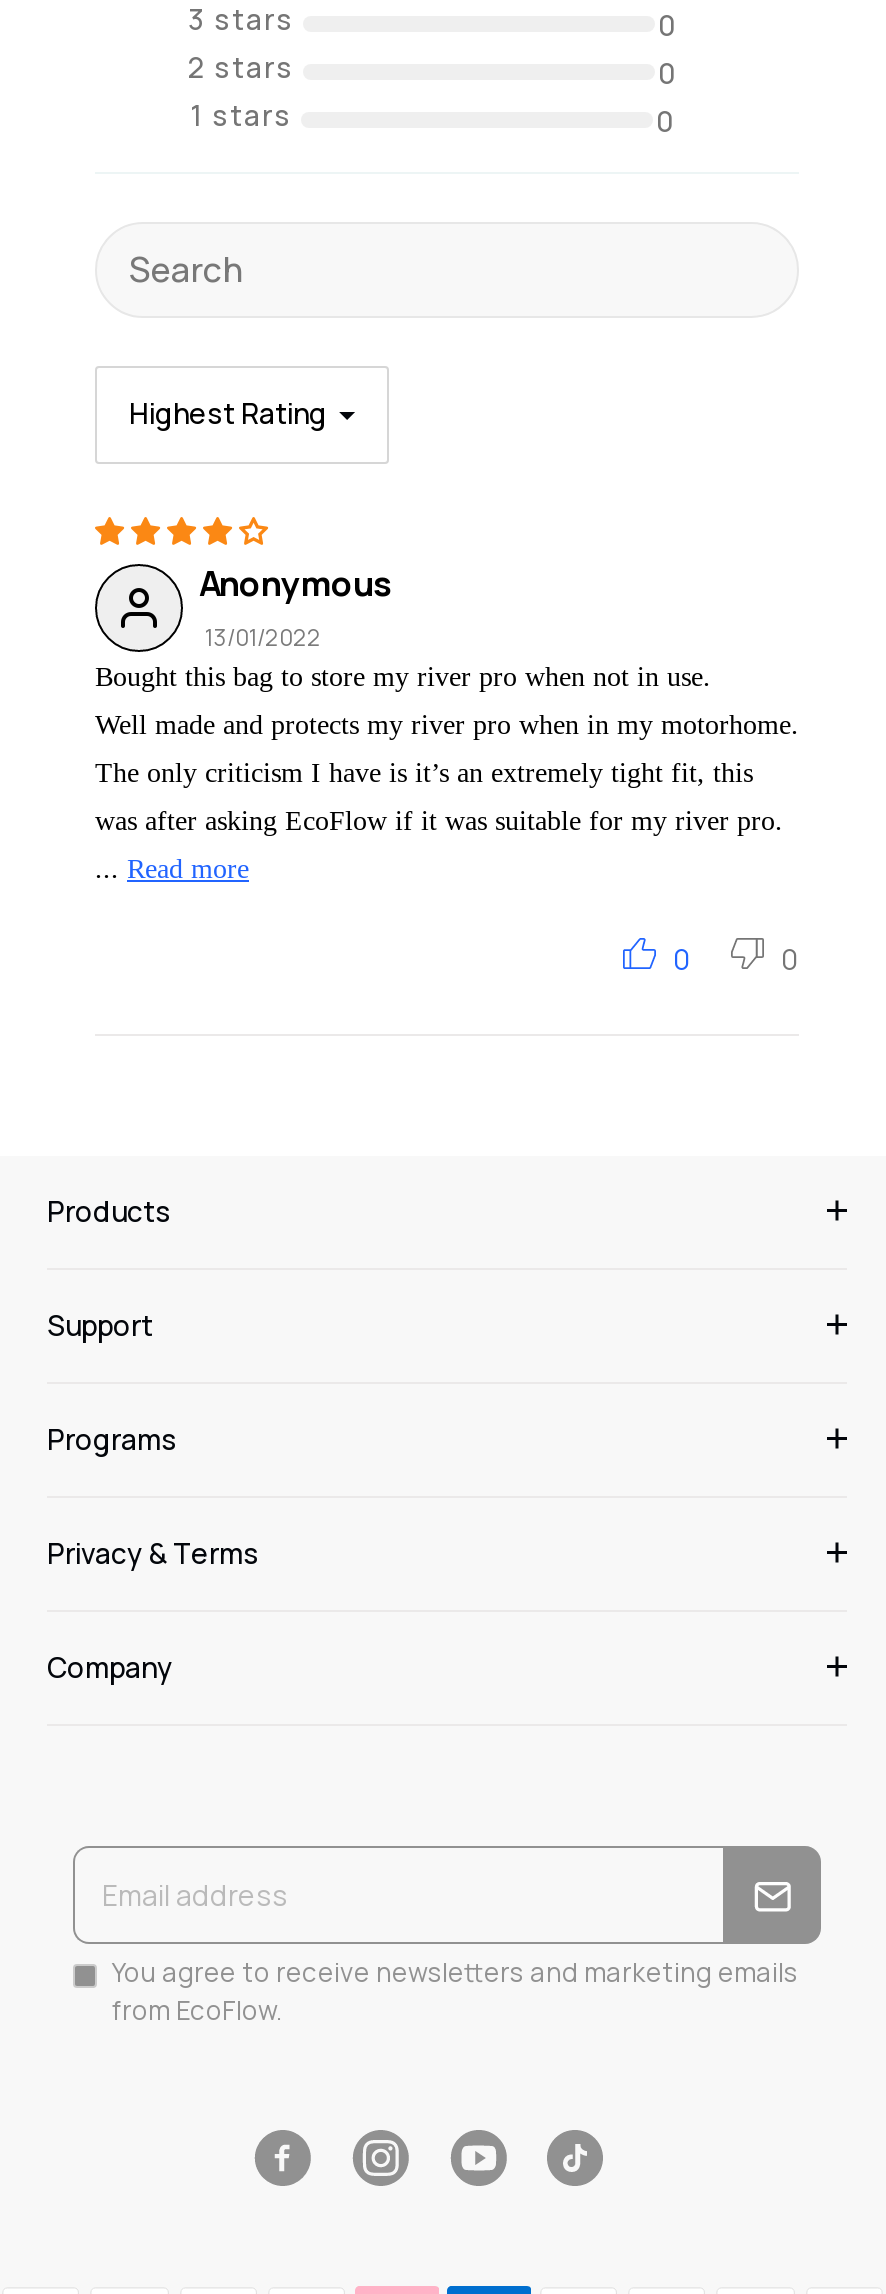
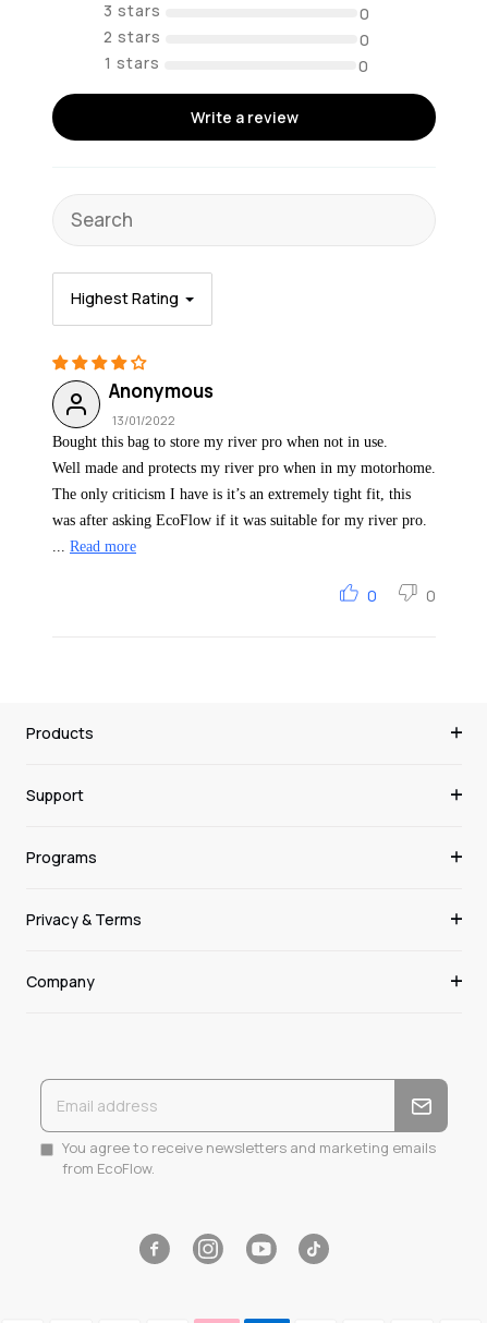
none -> [190,107,298,128] Write a review

